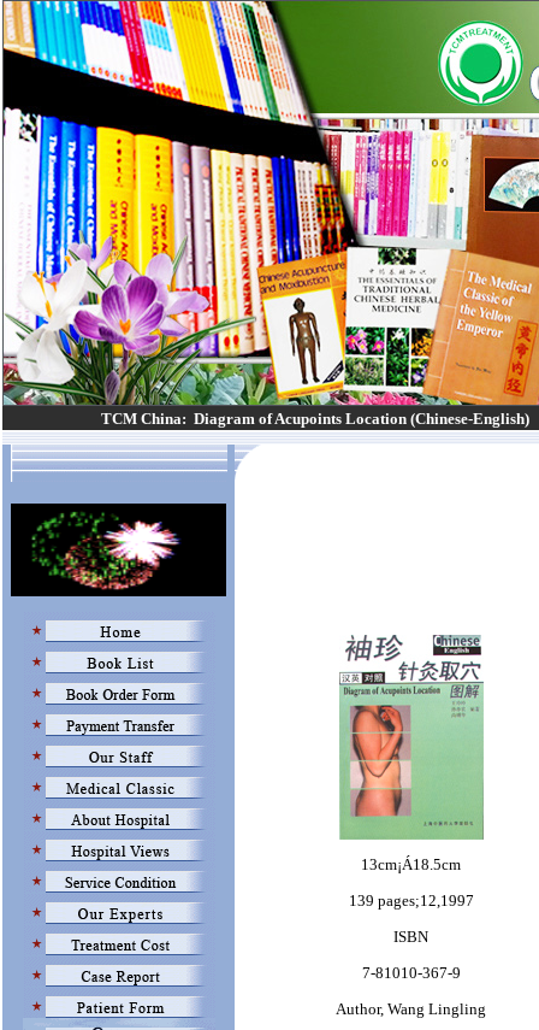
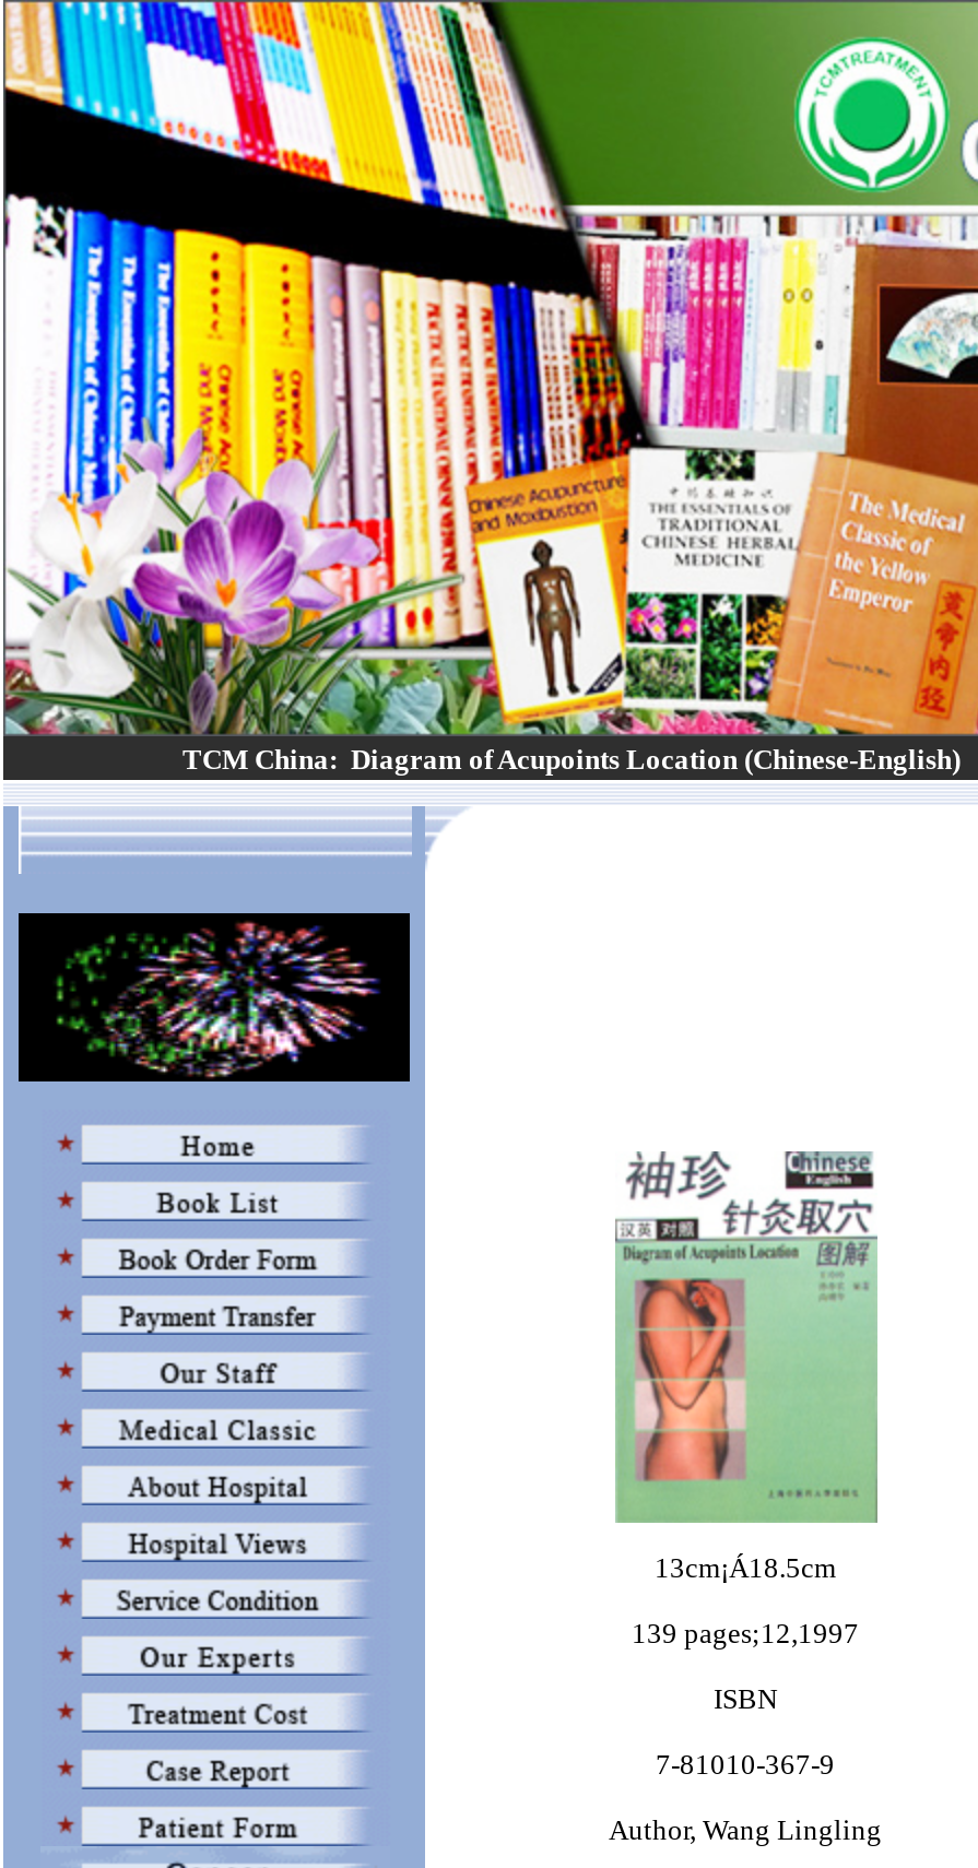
[32,508,208,595] [image] -> [58,920,379,1077] [image]

